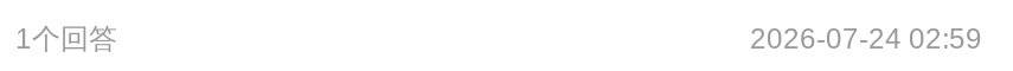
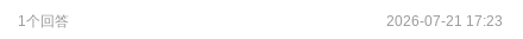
[750,22,982,56] 2026-07-24 02:59 -> [386,13,503,30] 2026-07-21 17:23

